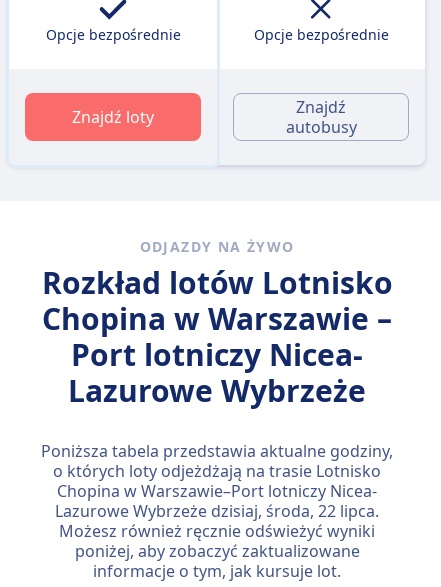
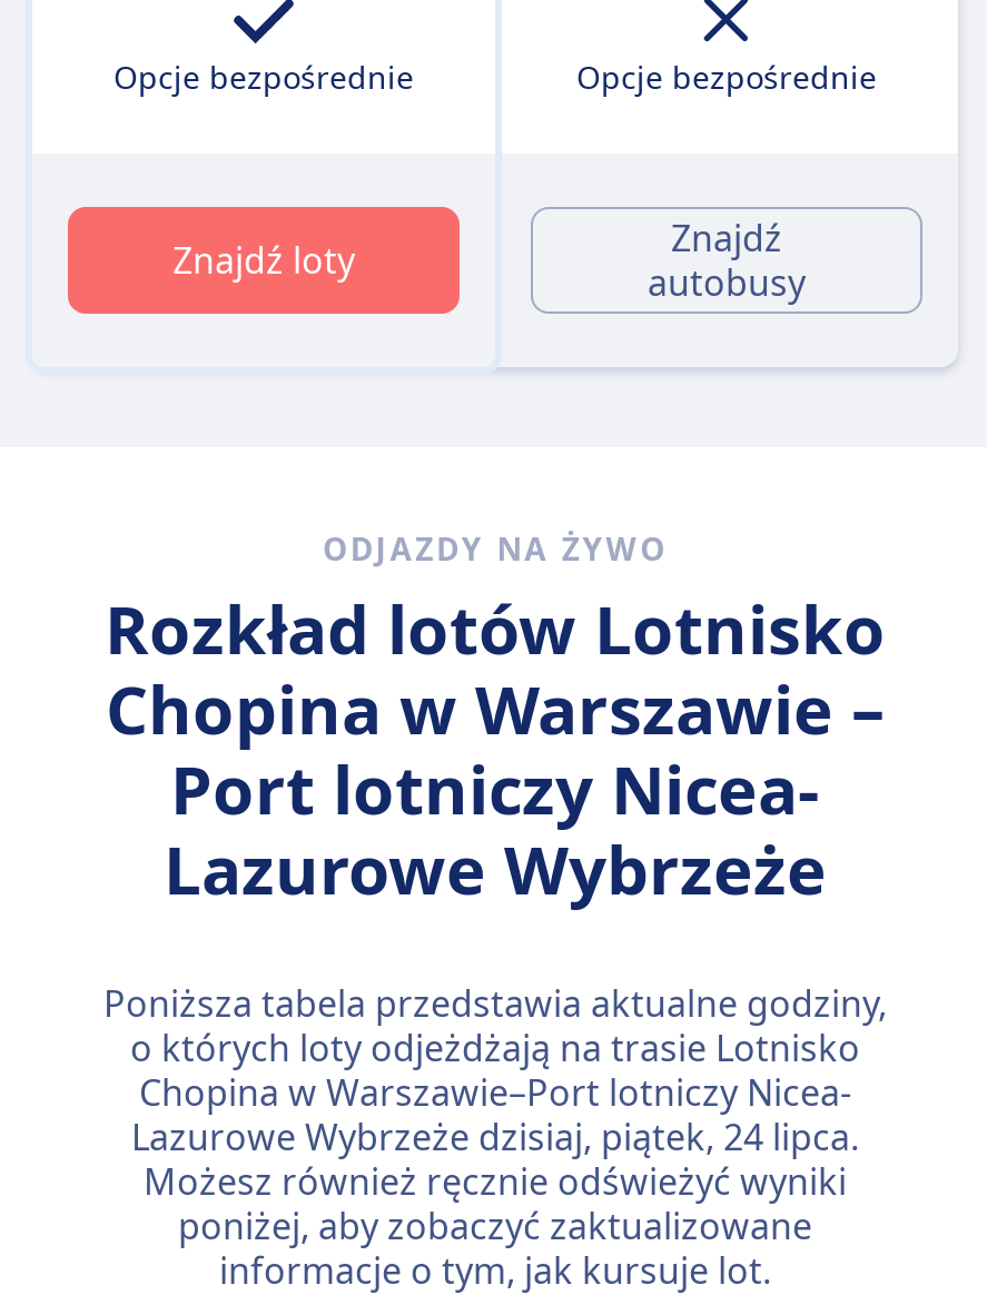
[55,500,379,522] Lazurowe Wybrzeże dzisiaj, środa, 22 lipca. -> [131,1113,859,1161] Lazurowe Wybrzeże dzisiaj, piątek, 24 lipca.

